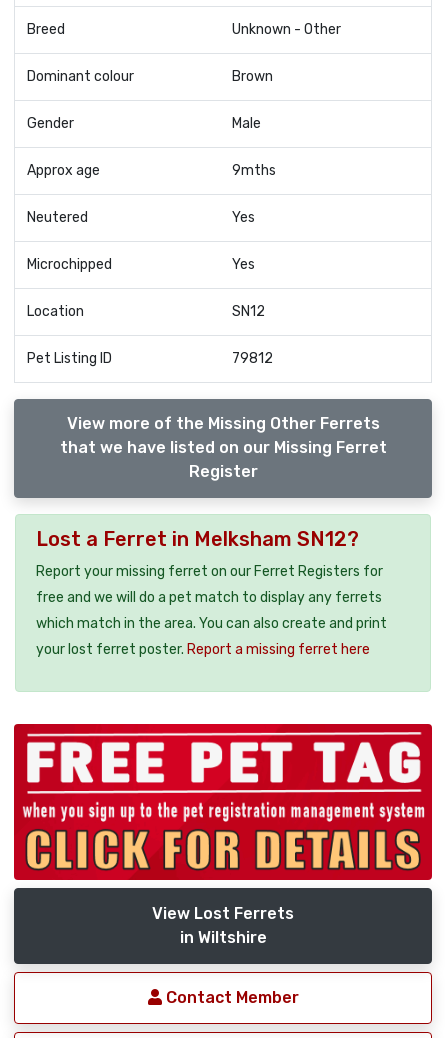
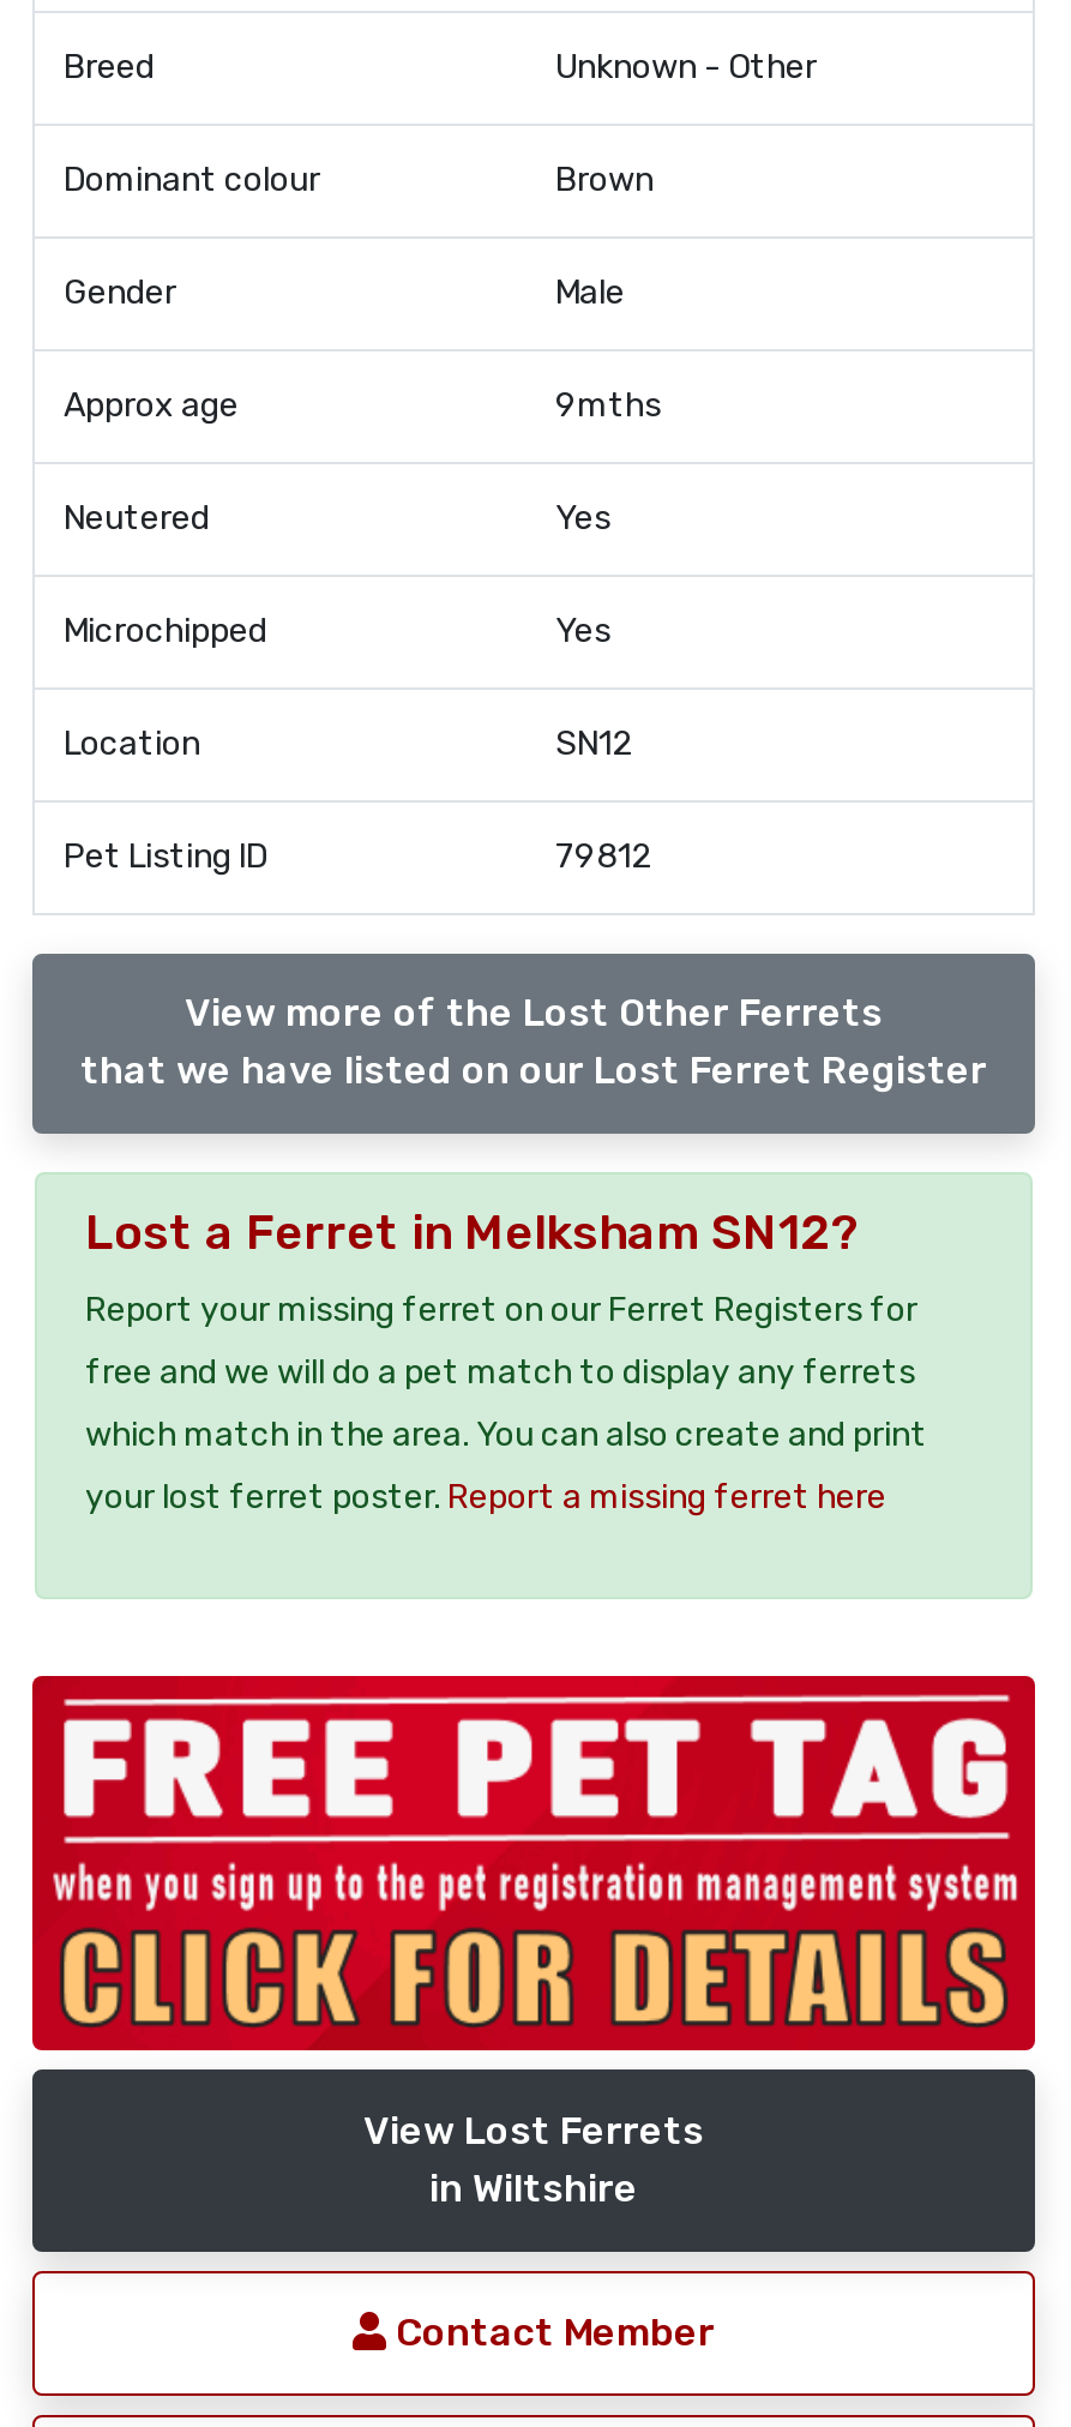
[59,414,386,481] View more of the Missing Other Ferrets | that we have listed on our Missing Ferret | Register -> [80,991,987,1094] View more of the Lost Other Ferrets | that we have listed on our Lost Ferret Register

